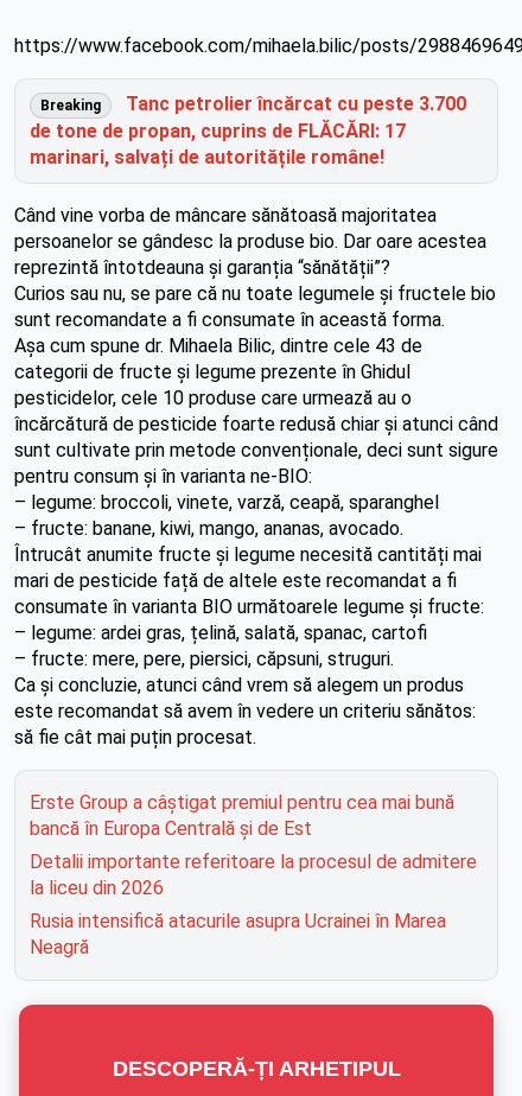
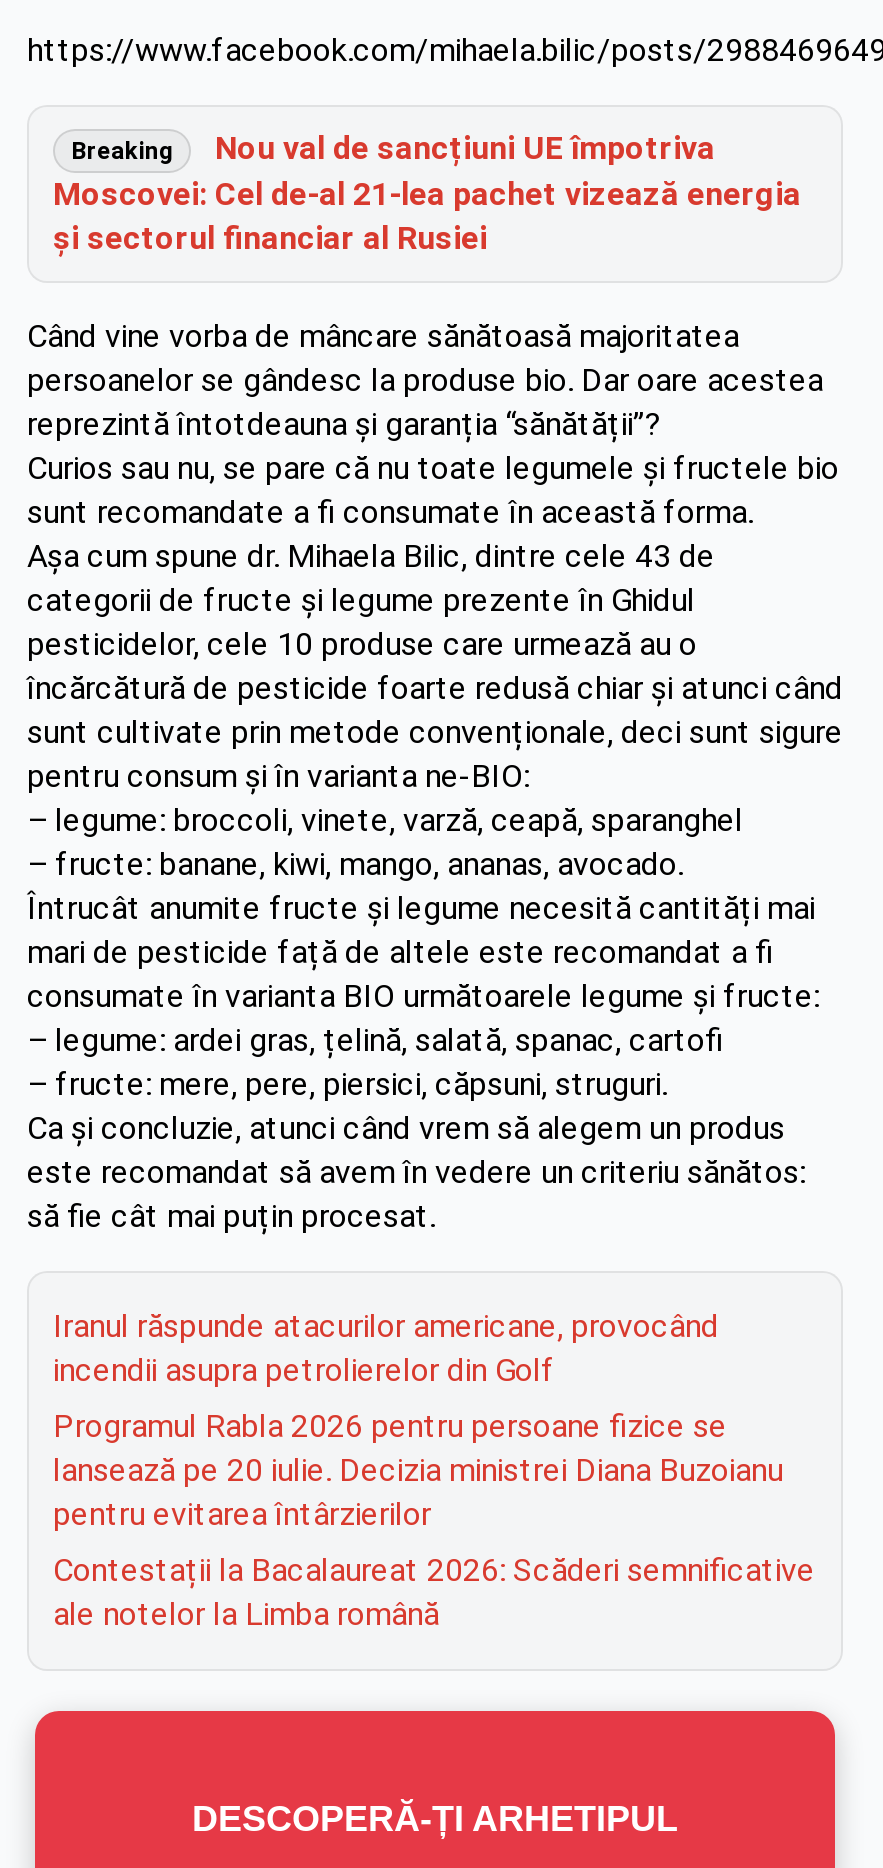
[30,93,466,168] Tanc petrolier încărcat cu peste 3.700 | de tone de propan, cuprins de FLĂCĂRI: 17 | marinari, salvați de autoritățile române! -> [53,129,801,257] Nou val de sancțiuni UE împotriva | Moscovei: Cel de-al 21-lea pachet vizează energia | și sectorul financiar al Rusiei
[30,791,454,840] Erste Group a câștigat premiul pentru cea mai bună | bancă în Europa Centrală și de Est -> [53,1307,719,1389] Iranul răspunde atacurilor americane, provocând | incendii asupra petrolierelor din Golf
[30,850,477,899] Detalii importante referitoare la procesul de admitere | la liceu din 2026 -> [53,1407,783,1533] Programul Rabla 2026 pentru persoane fizice se | lansează pe 20 iulie. Decizia ministrei Diana Buzoianu | pentru evitarea întârzierilor
[30,910,446,958] Rusia intensifică atacurile asupra Ucrainei în Marea | Neagră -> [53,1551,815,1633] Contestații la Bacalaureat 2026: Scăderi semnificative | ale notelor la Limba română

